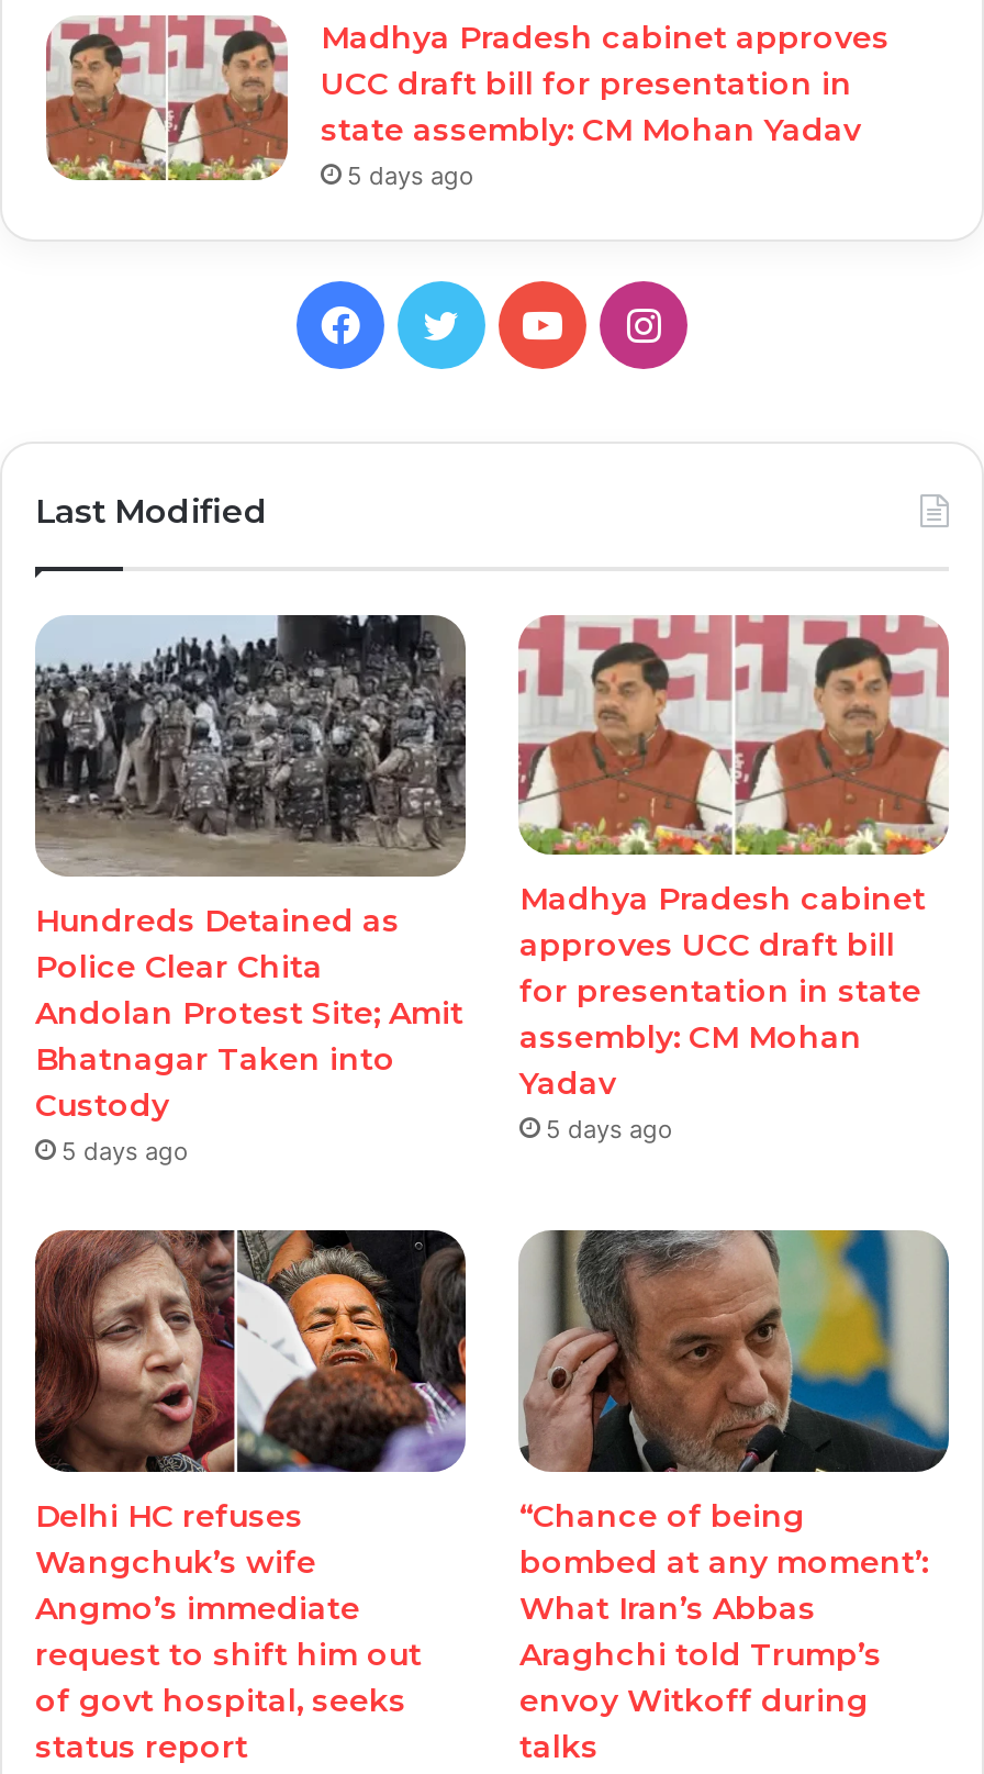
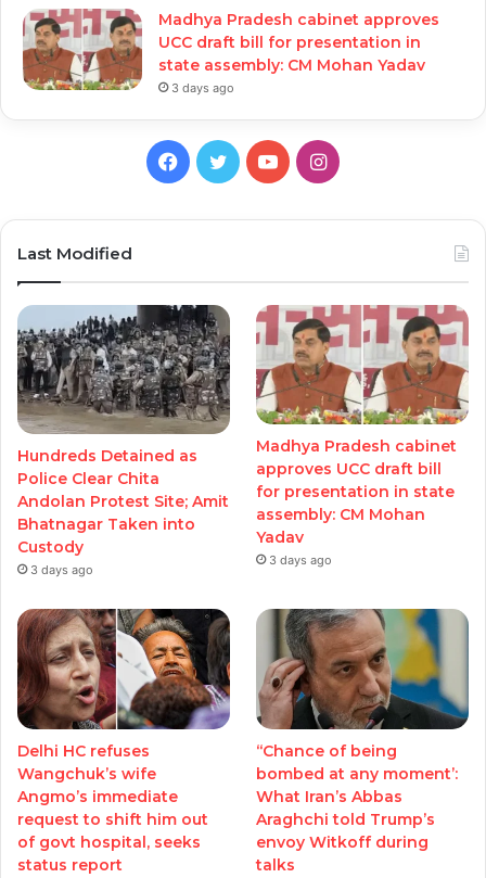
[347,159,474,190] 5 days ago -> [171,80,234,96] 3 days ago
[546,1114,673,1145] 5 days ago -> [270,552,332,567] 3 days ago
[62,1136,189,1166] 5 days ago -> [30,563,93,578] 3 days ago

